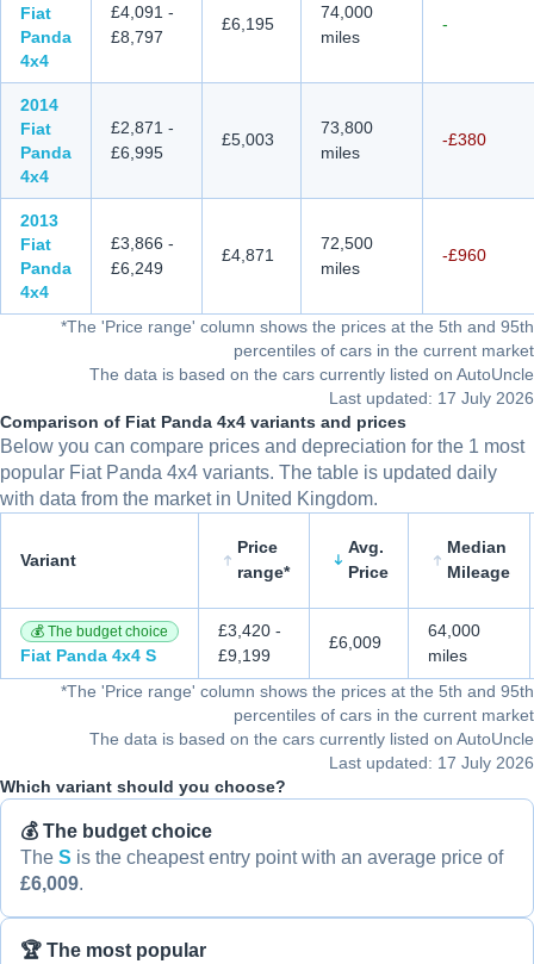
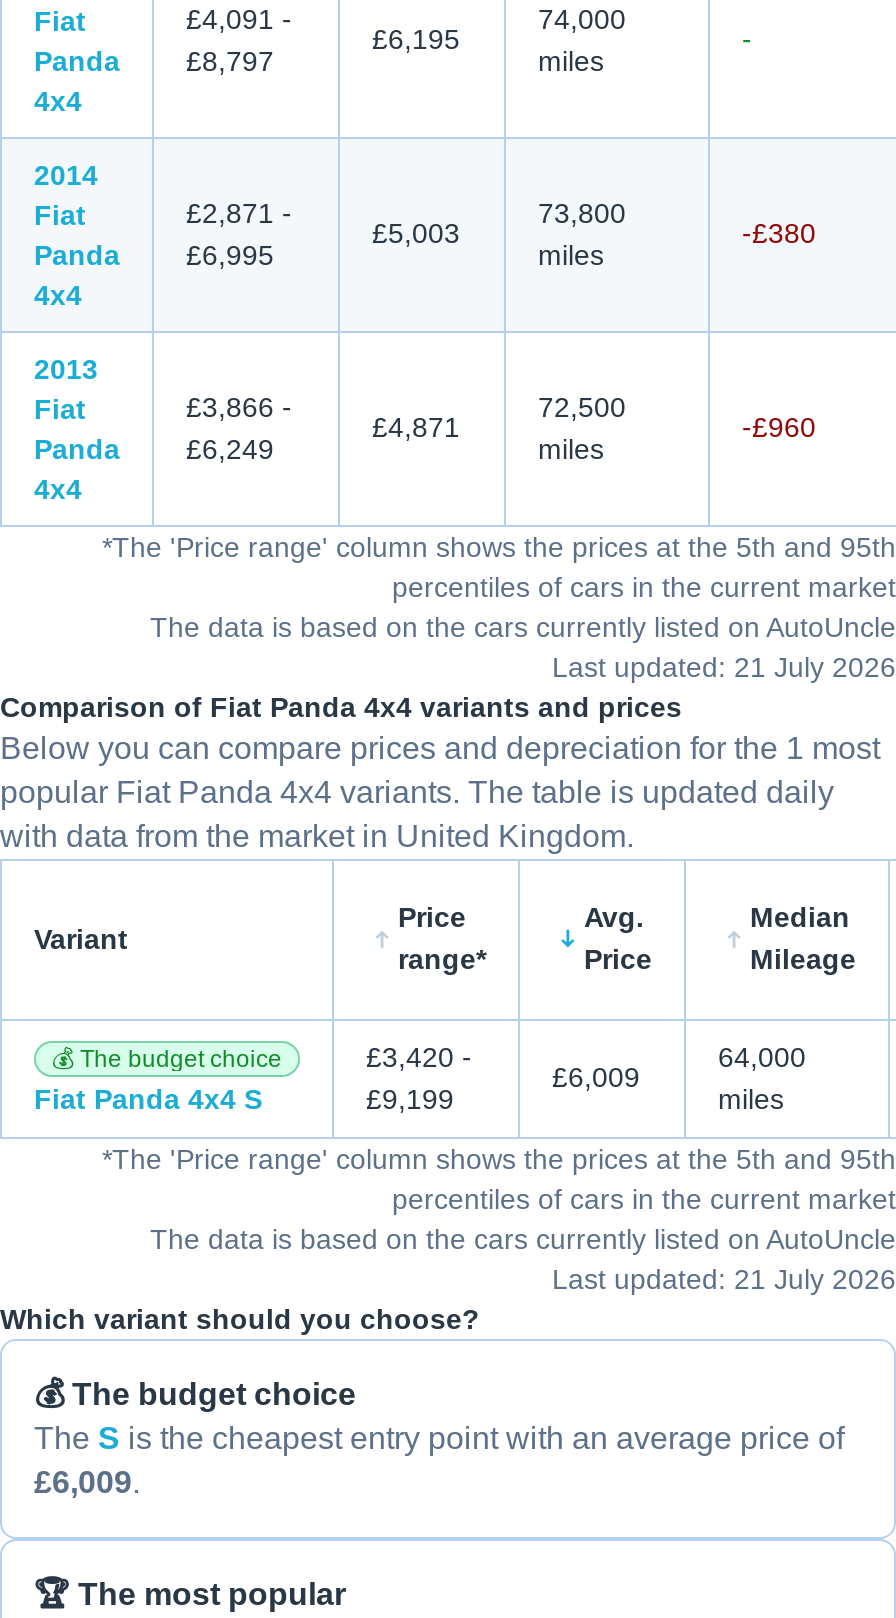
[329,388,534,407] Last updated: 17 July 2026 -> [552,651,896,683] Last updated: 21 July 2026
[329,753,534,772] Last updated: 17 July 2026 -> [552,1263,896,1295] Last updated: 21 July 2026

